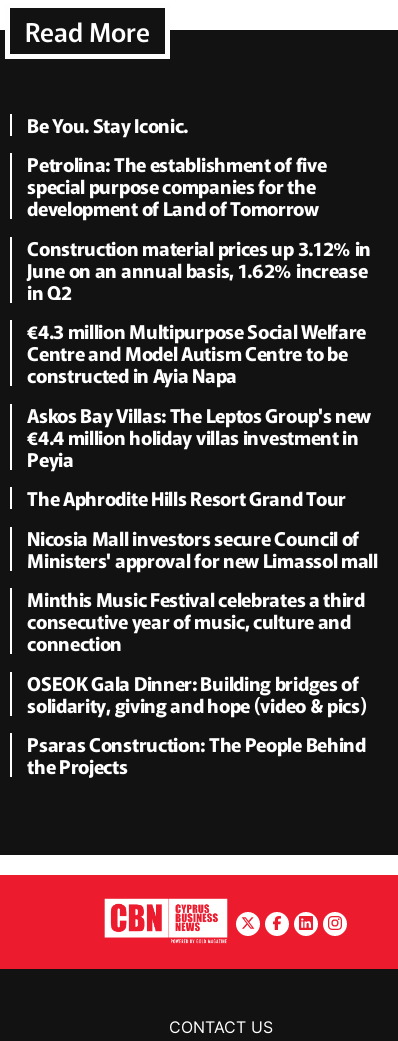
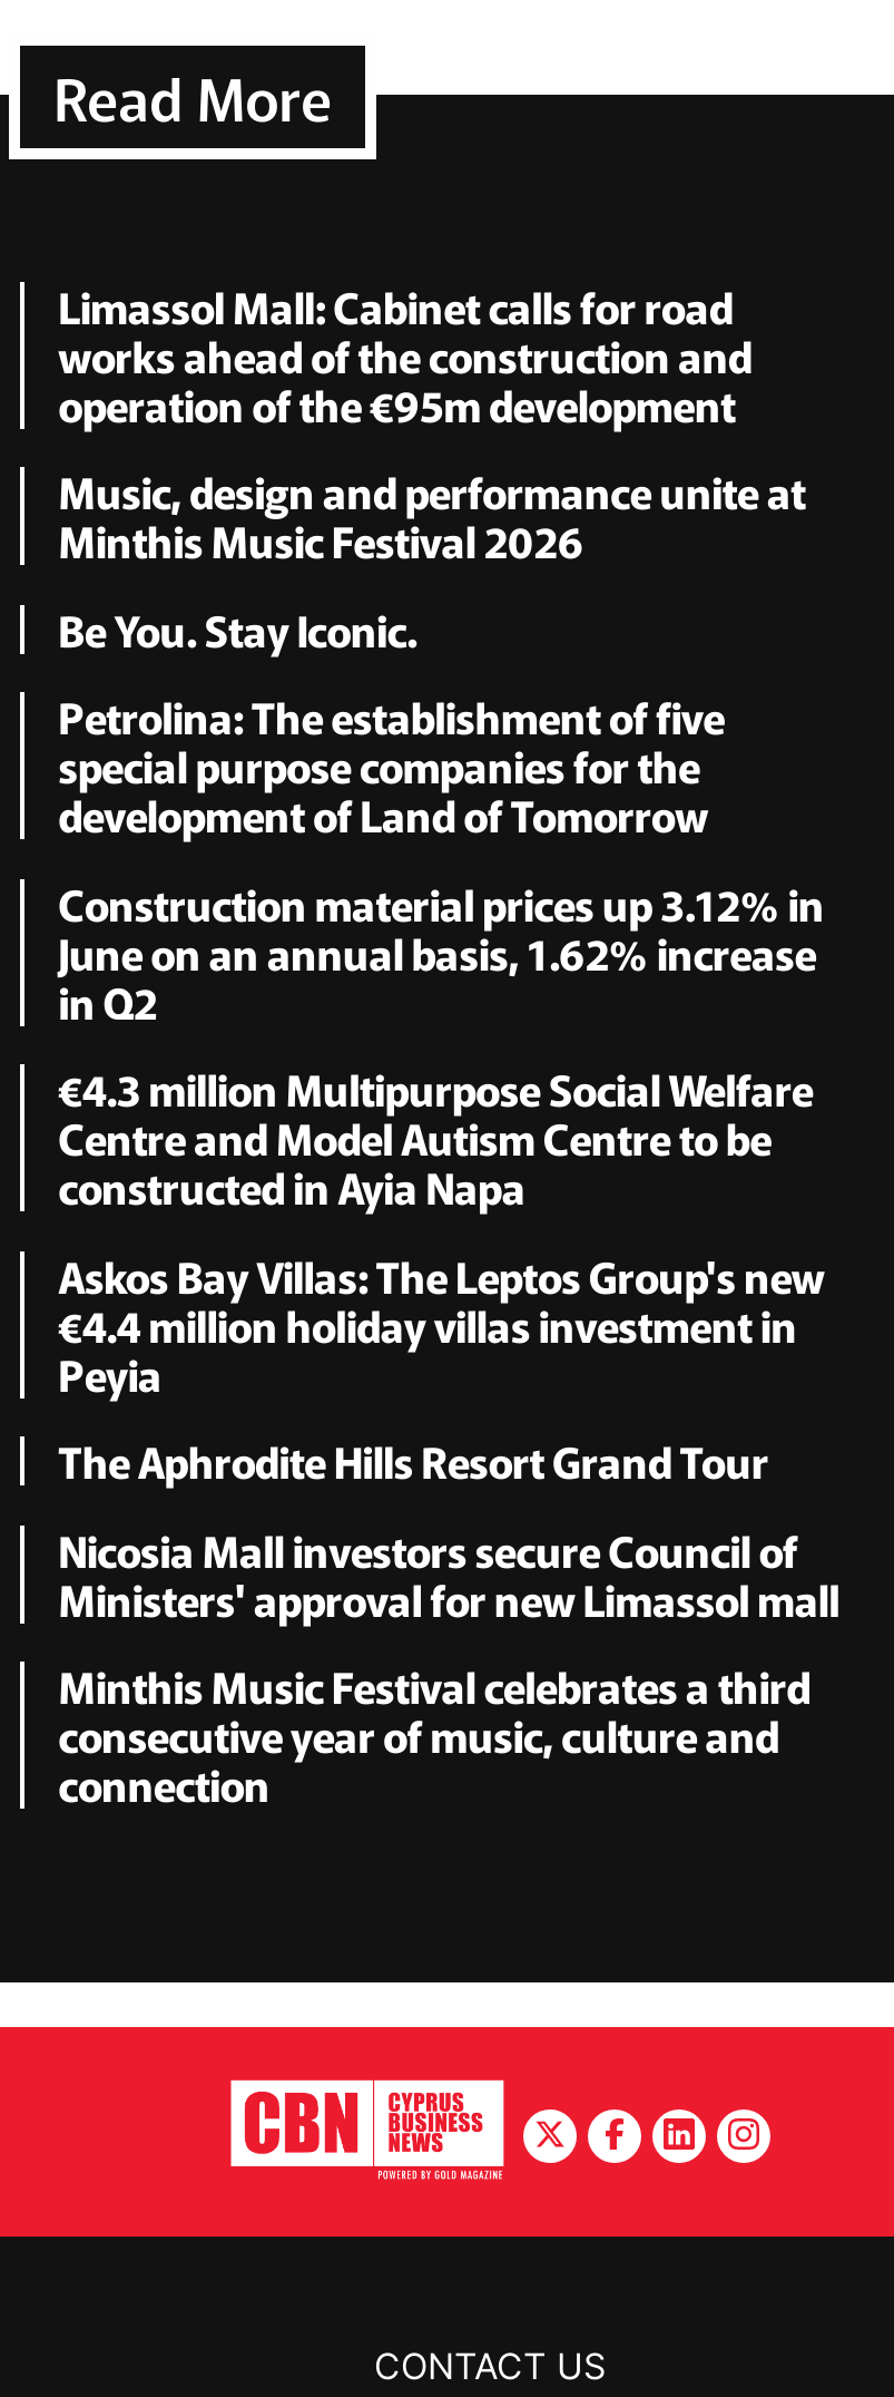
none -> [58,275,805,570] Limassol Mall: Cabinet calls for road | works ahead of the construction and | operation of the €95m development | Music, design and performance unite at | Minthis Music Festival 2026
moved [27,111,378,656] -> [58,598,839,1814]: Be You. Stay Iconic. | Petrolina: The establishment of five | special purpose companies for the | ... | consecutive year of music, culture and | connection
[27,669,366,779] OSEOK Gala Dinner: Building bridges of | solidarity, giving and hope (video & pics) | Psaras Construction: The People Behind | the Projects -> none

